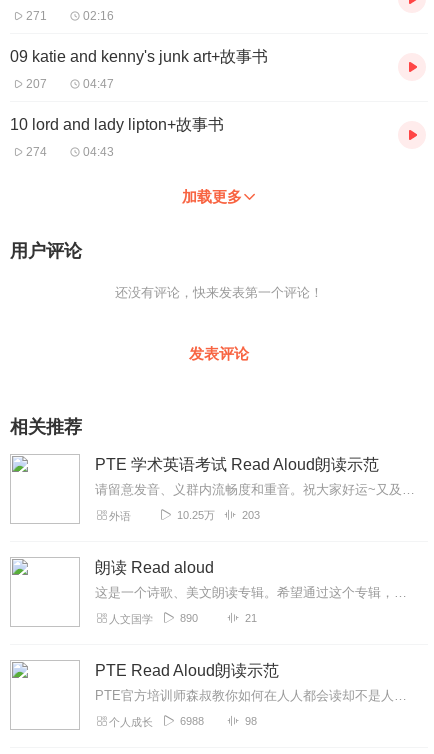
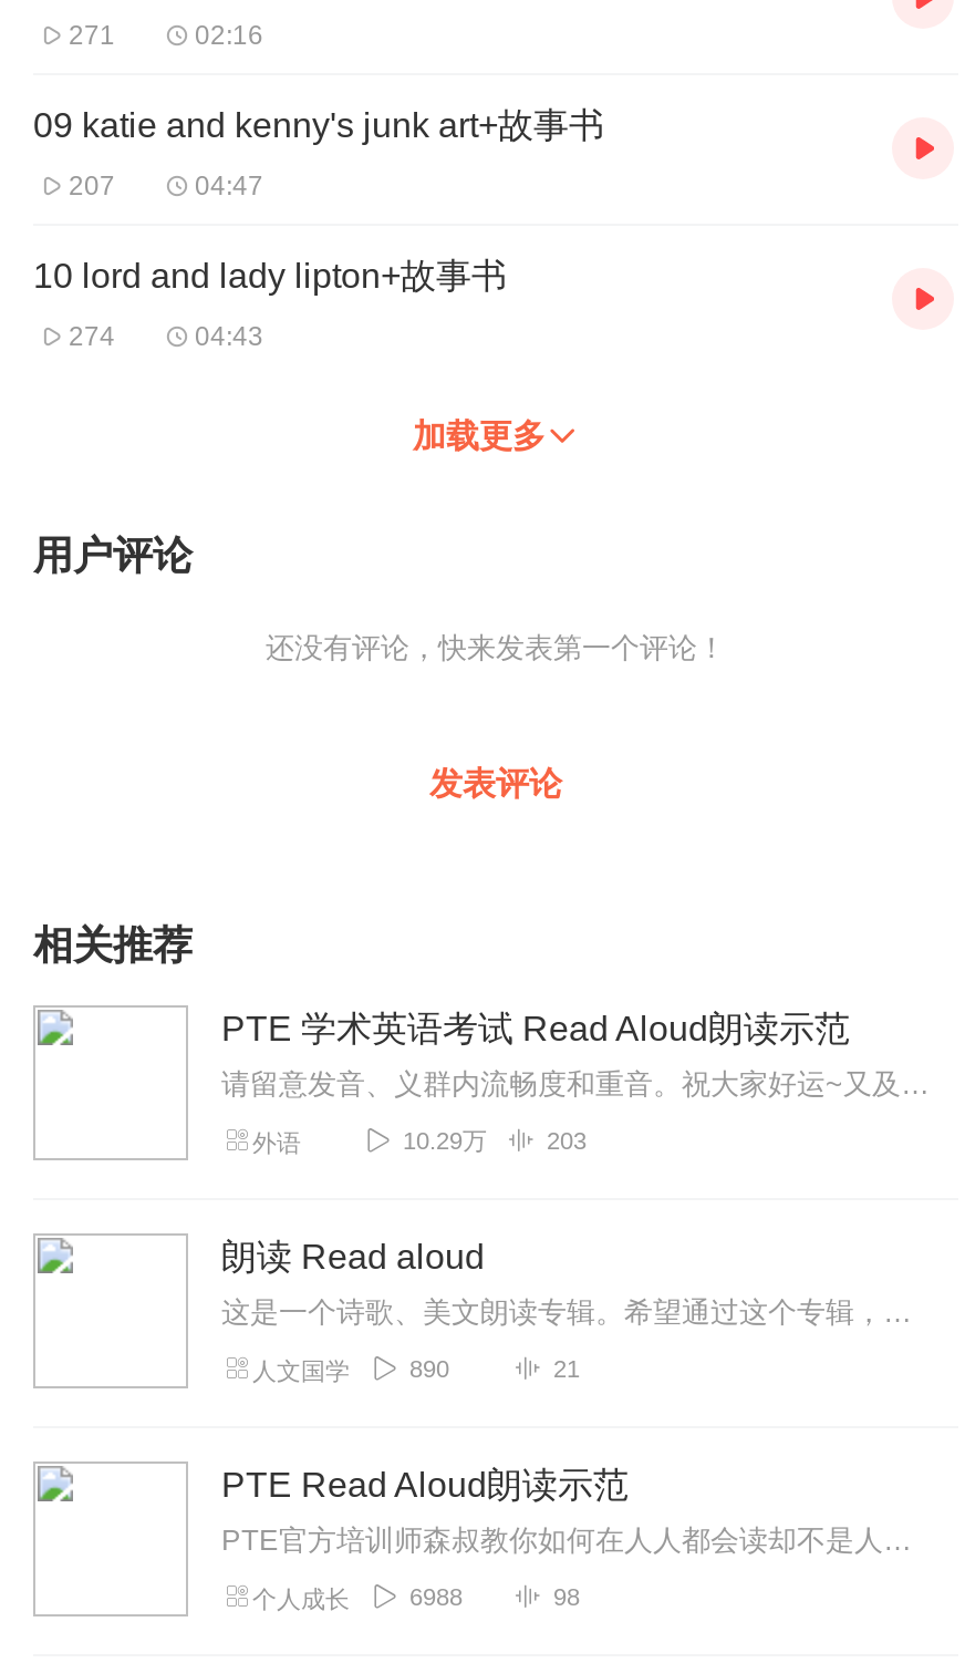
[177,509,215,521] 10.25万 -> [403,1127,487,1154] 10.29万

